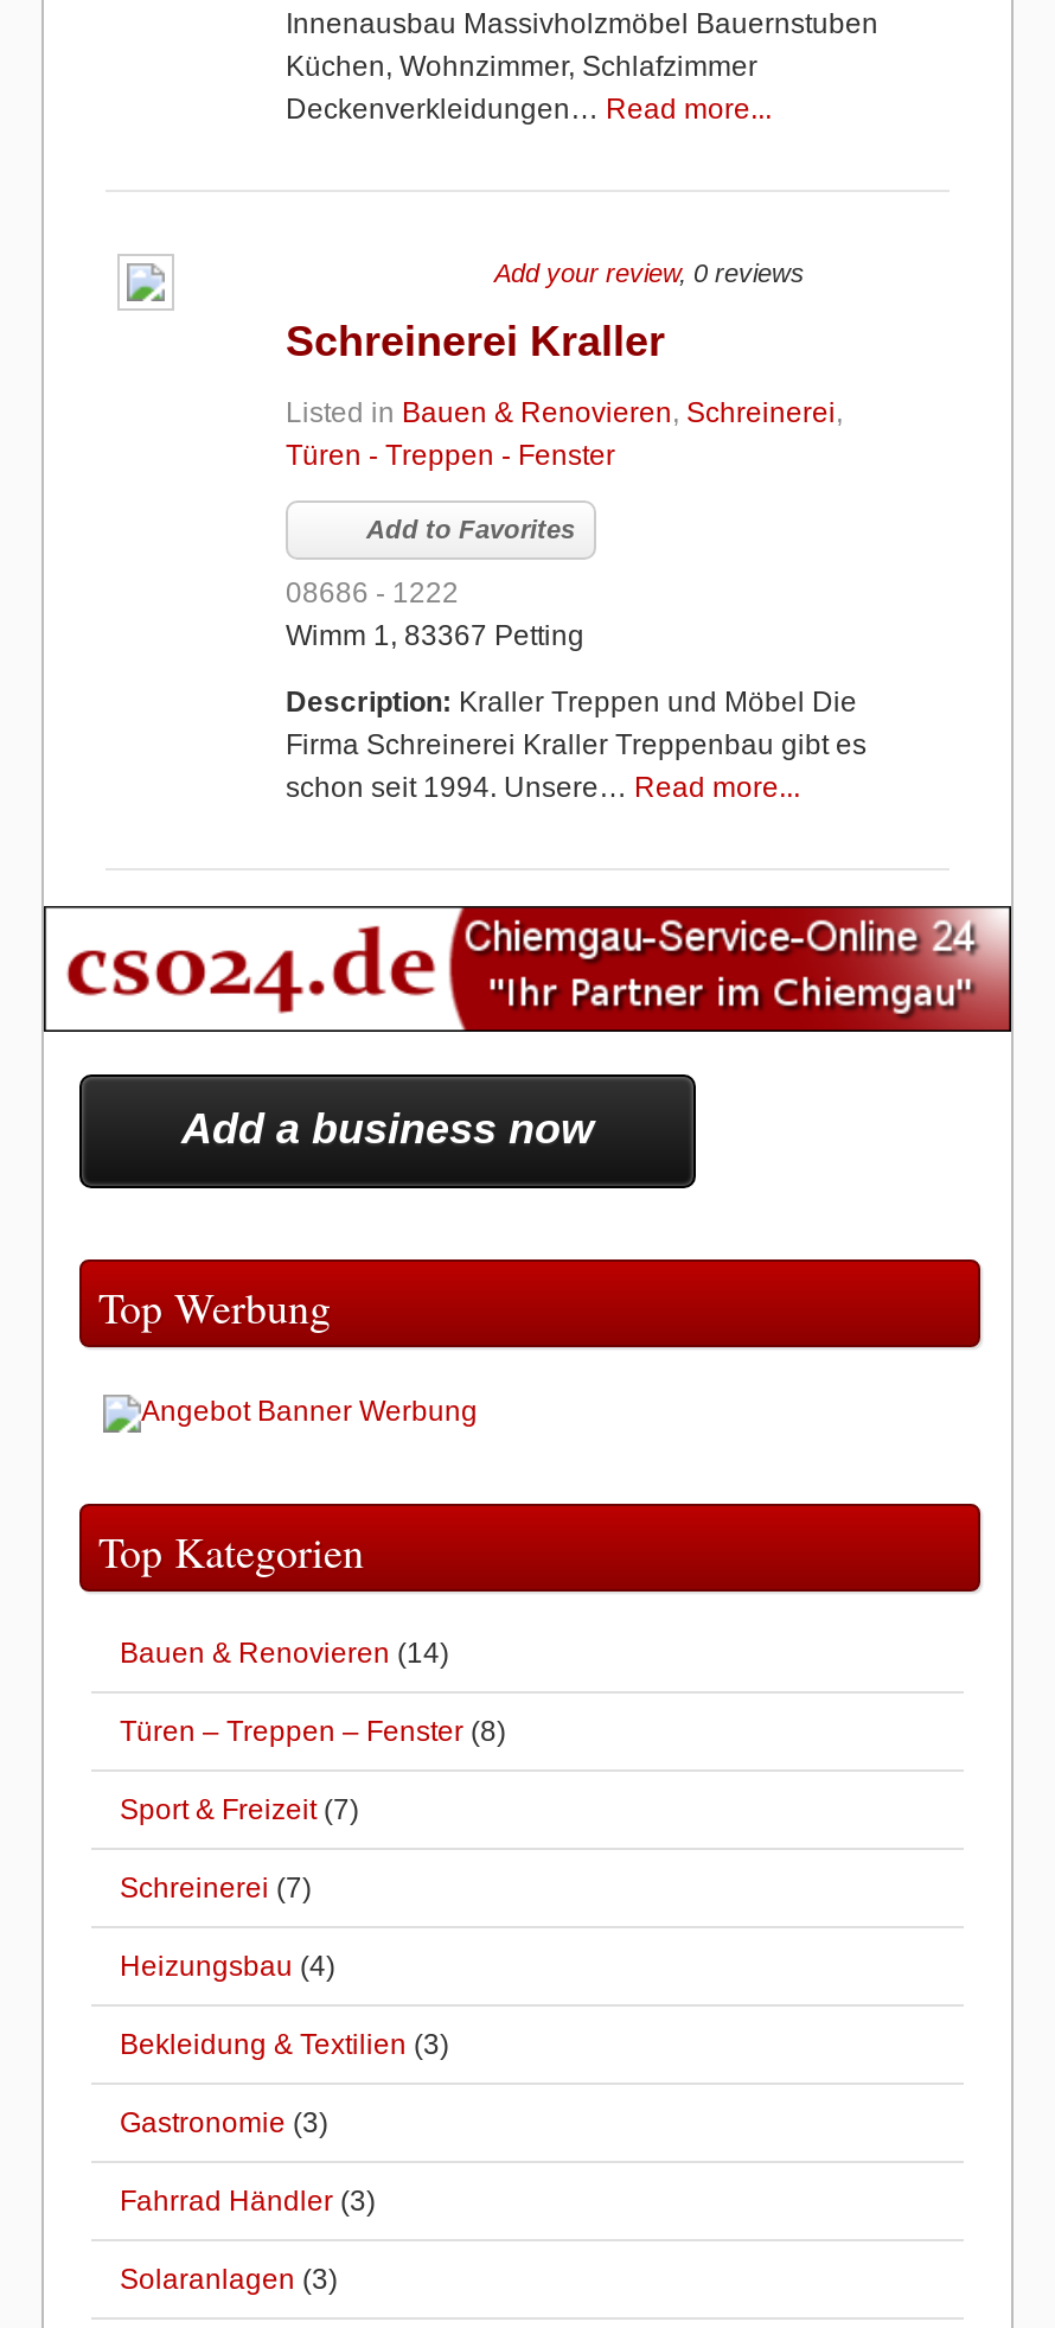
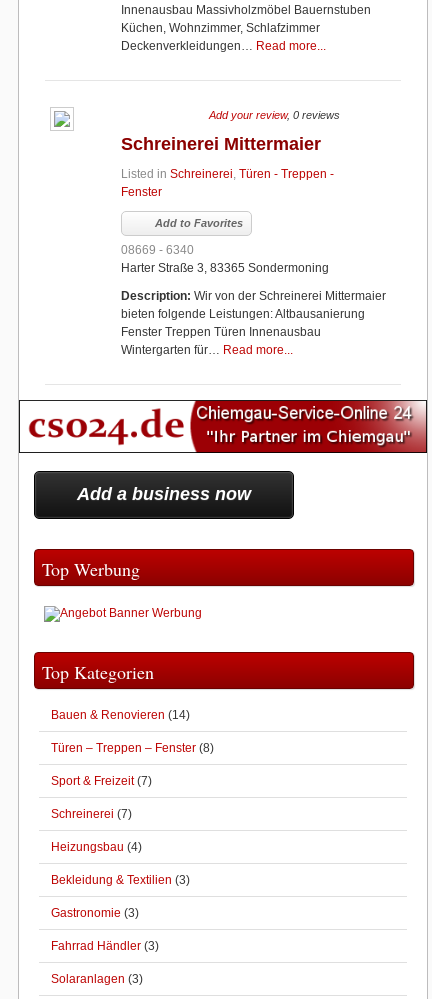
[286,317,665,364] Schreinerei Kraller -> [121,134,321,154] Schreinerei Mittermaier
[286,395,843,471] Listed in Bauen & Renovieren, Schreinerei, | Türen - Treppen - Fenster -> [121,167,334,199] Listed in Schreinerei, Türen - Treppen - | Fenster
[286,575,584,651] 08686 - 1222 | Wimm 1, 83367 Petting -> [121,243,329,275] 08669 - 6340 | Harter Straße 3, 83365 Sondermoning
[286,685,867,803] Description: Kraller Treppen und Möbel Die | Firma Schreinerei Kraller Treppenbau gibt es | schon seit 1994. Unsere… Read more... -> [121,289,386,357] Description: Wir von der Schreinerei Mittermaier | bieten folgende Leistungen: Altbausanierung | Fenster Treppen Türen Innenausbau | Wintergarten für… Read more...

